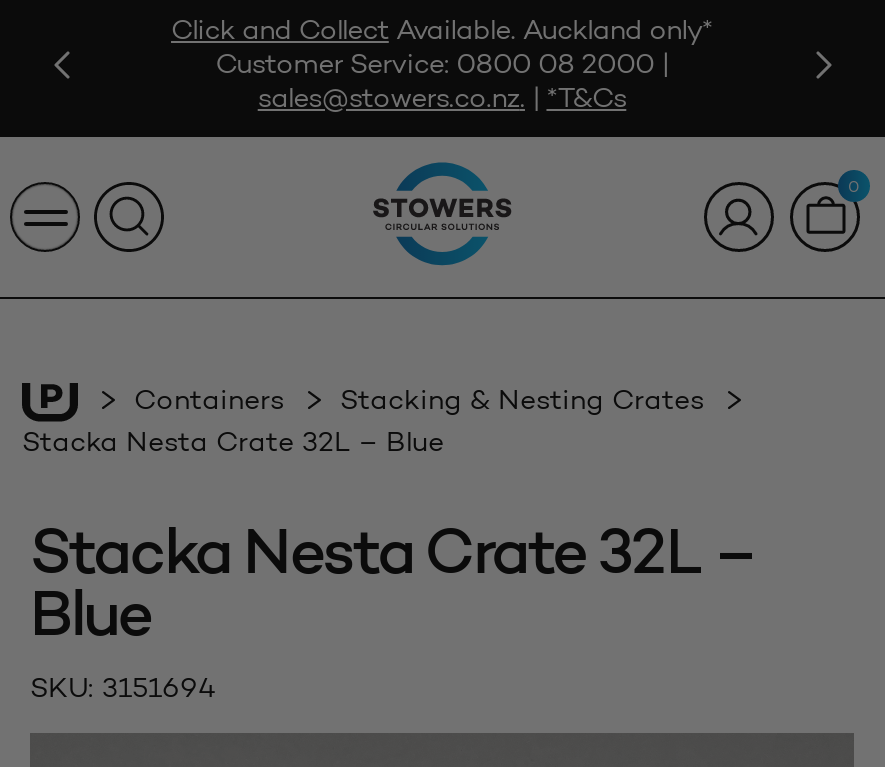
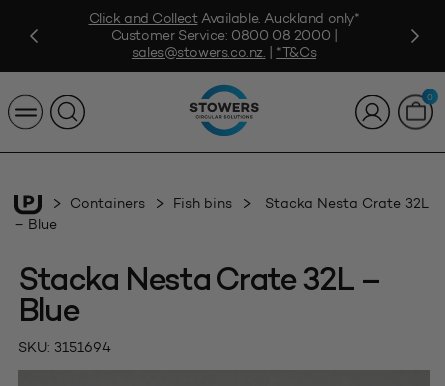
[22,384,704,459] Stacking & Nesting Crates | Stacka Nesta Crate 32L – Blue -> [14,195,429,233] Fish bins | Stacka Nesta Crate 32L | – Blue

